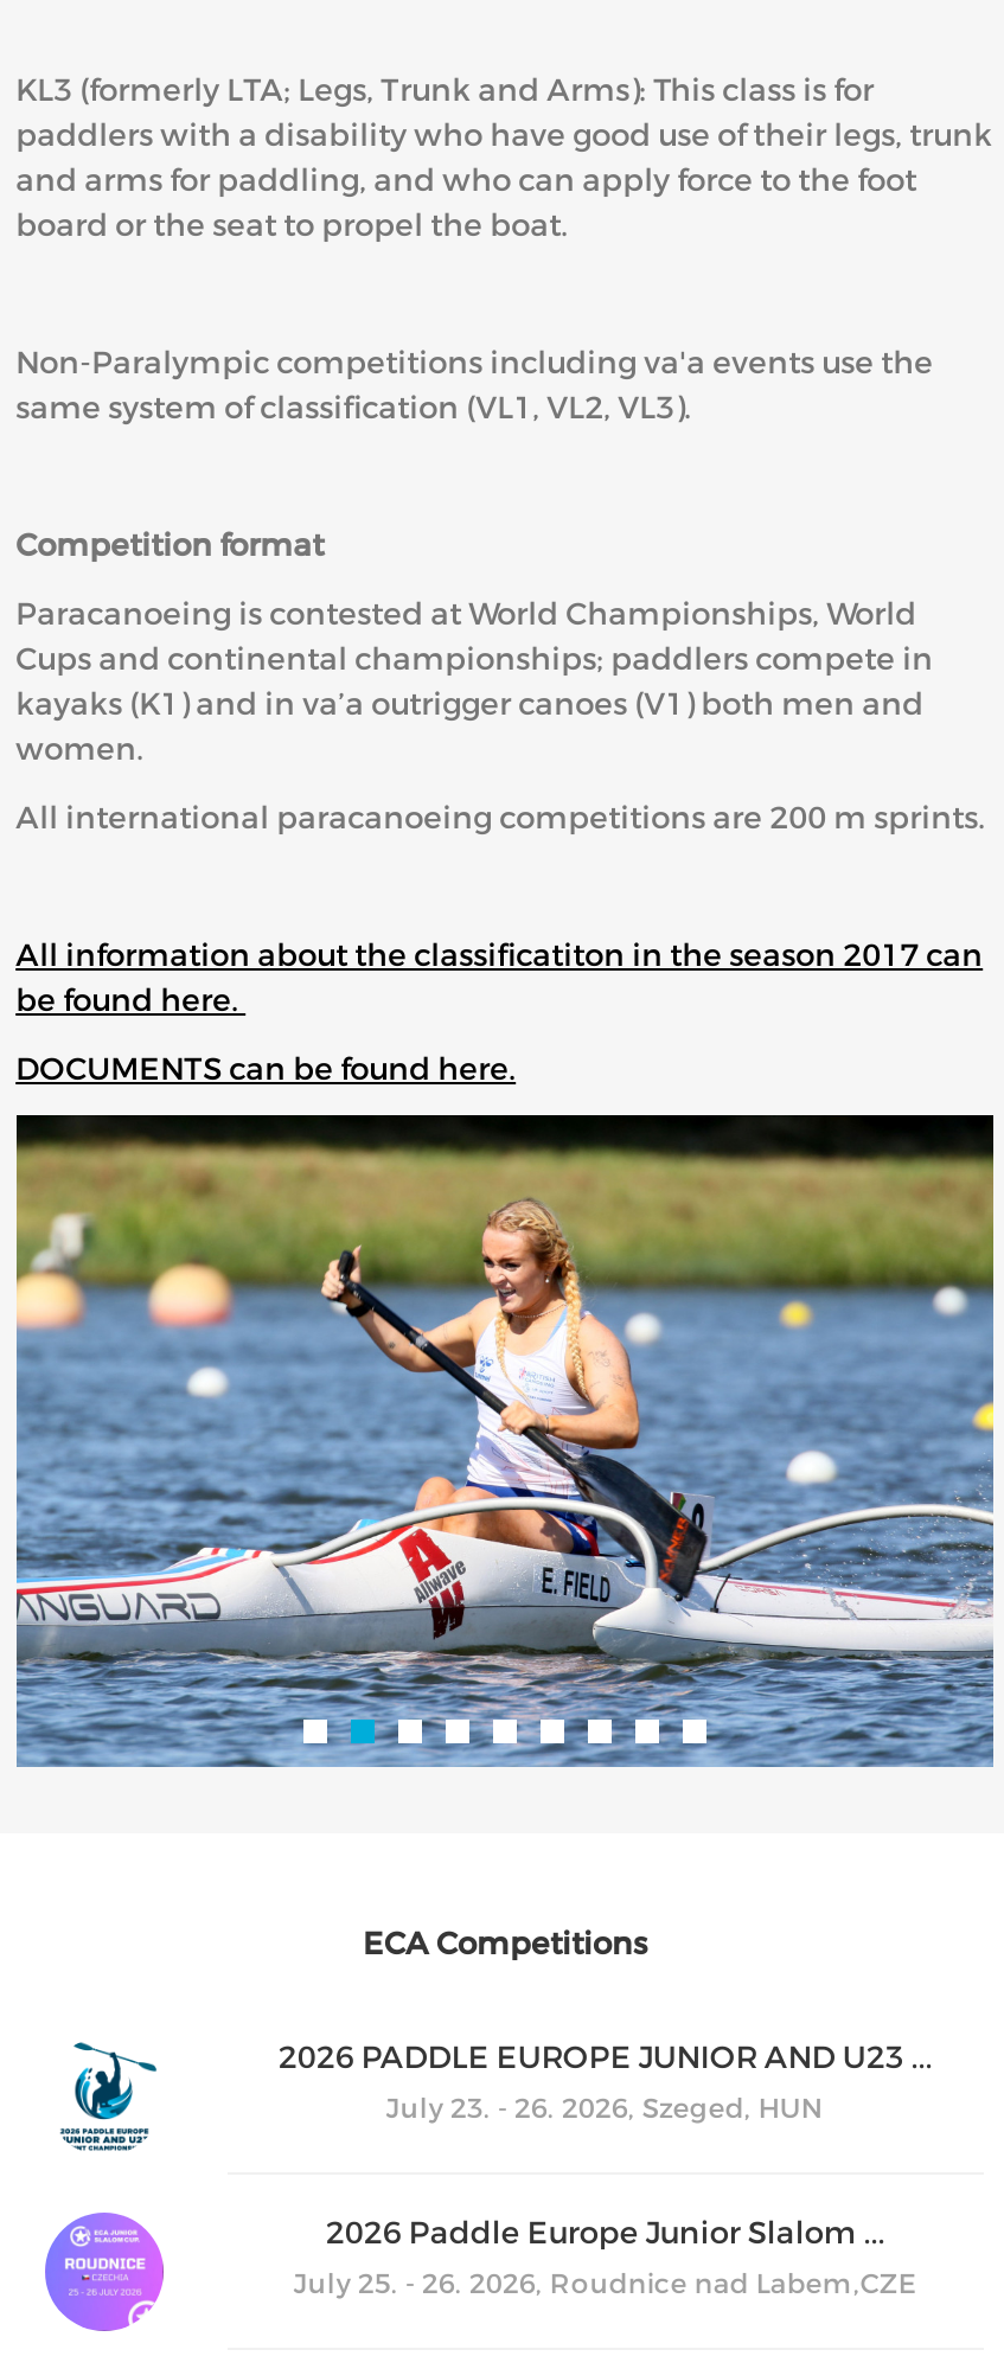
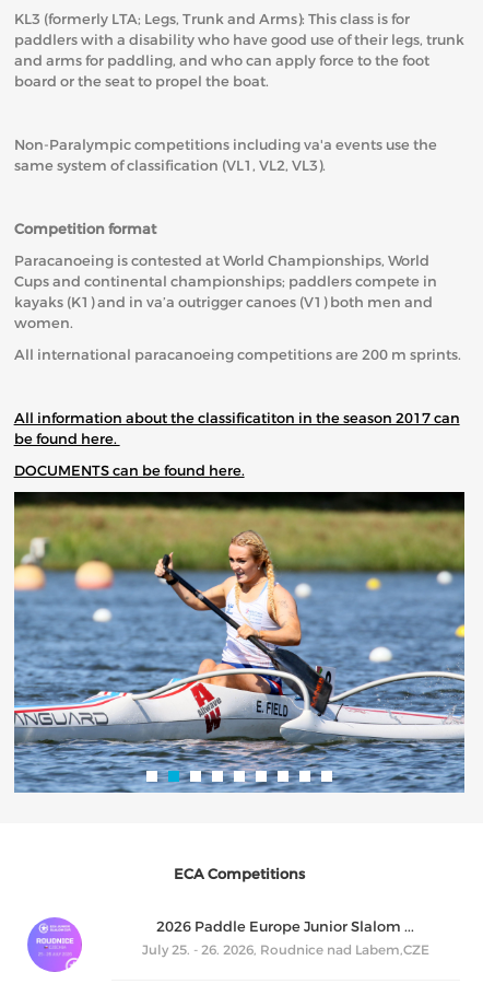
[59,2042,156,2153] [image] -> none
[278,2037,933,2124] 2026 PADDLE EUROPE JUNIOR AND U23 ... | July 23. - 26. 2026, Szeged, HUN -> none

